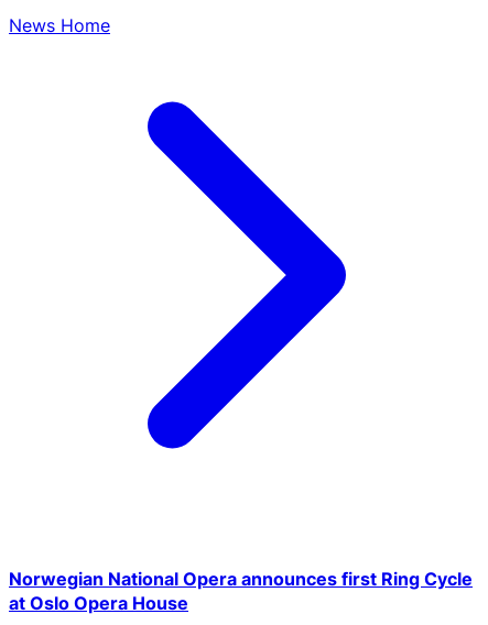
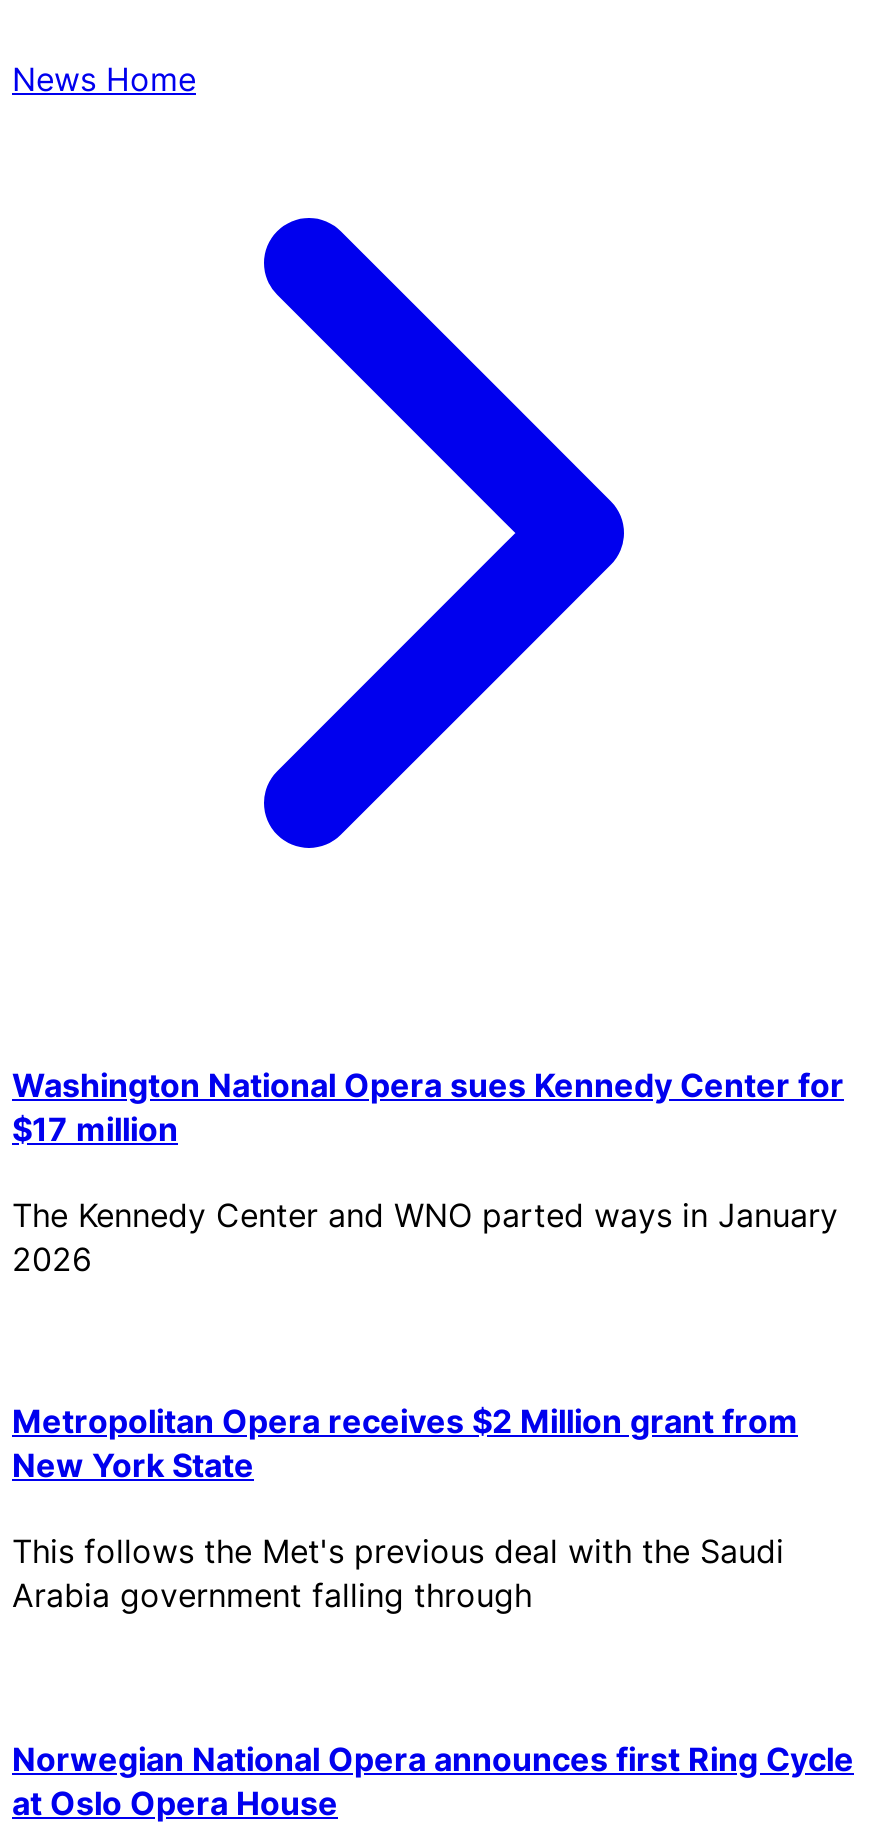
none -> [12,1062,844,1281] Washington National Opera sues Kennedy Center for | $17 million | The Kennedy Center and WNO parted ways in January | 2026
none -> [12,1399,798,1618] Metropolitan Opera receives $2 Million grant from | New York State | This follows the Met's previous deal with the Saudi | Arabia government falling through

